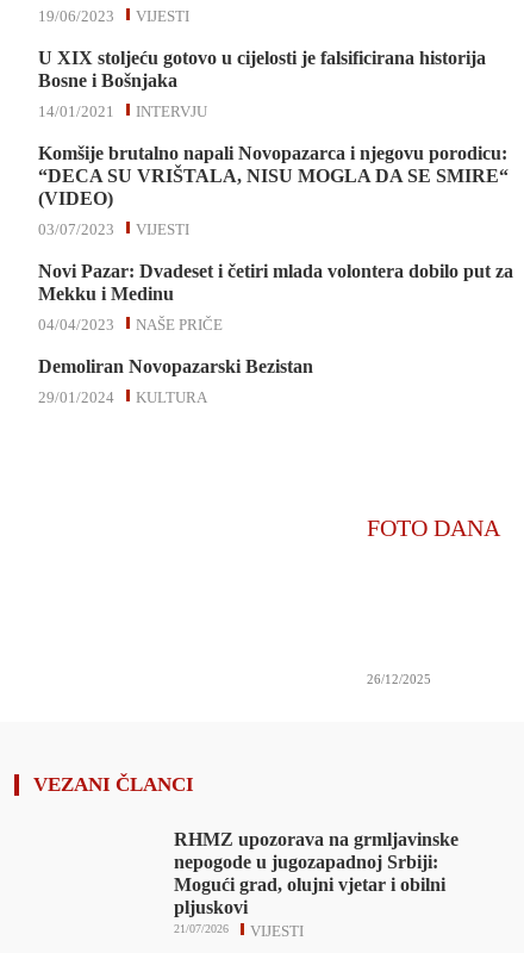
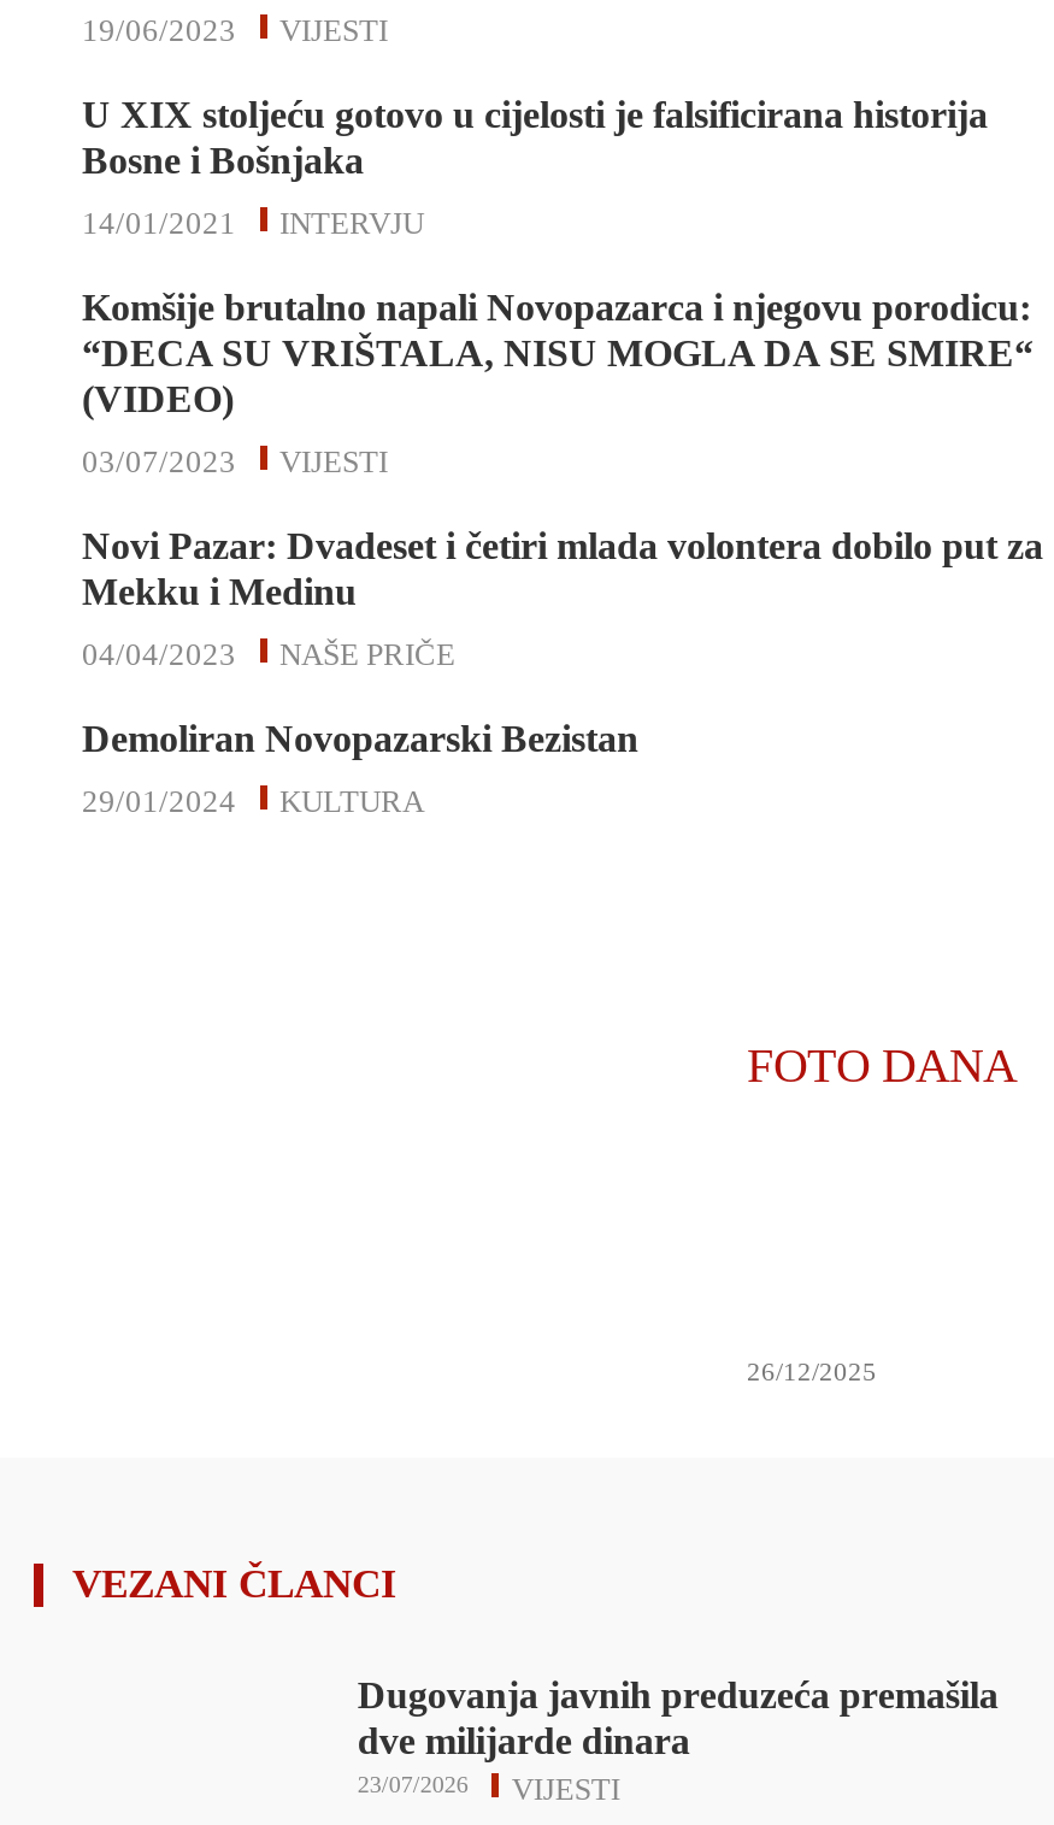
[174,829,459,917] RHMZ upozorava na grmljavinske | nepogode u jugozapadnoj Srbiji: | Mogući grad, olujni vjetar i obilni | pljuskovi -> [358,1674,998,1761] Dugovanja javnih preduzeća premašila | dve milijarde dinara
[174,922,304,940] 21/07/2026 VIJESTI -> [358,1770,620,1806] 23/07/2026 VIJESTI

